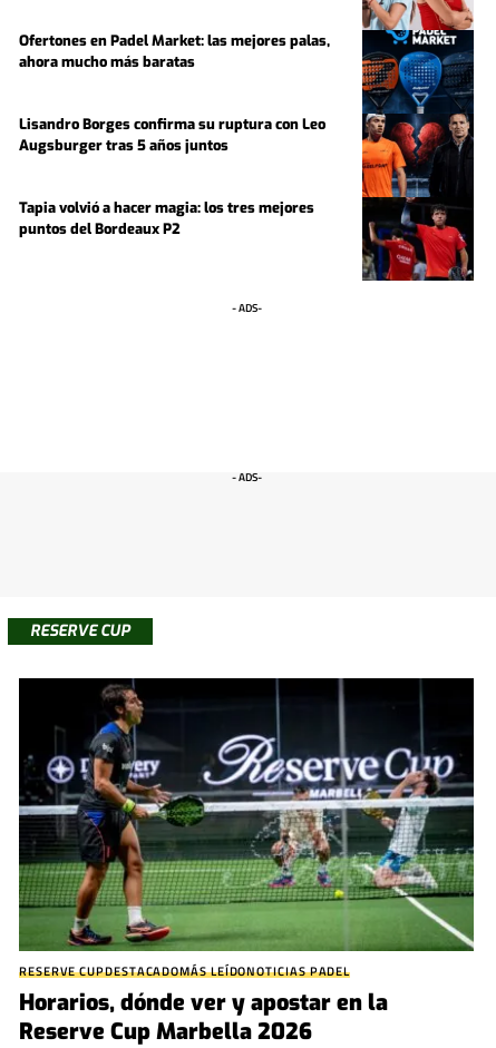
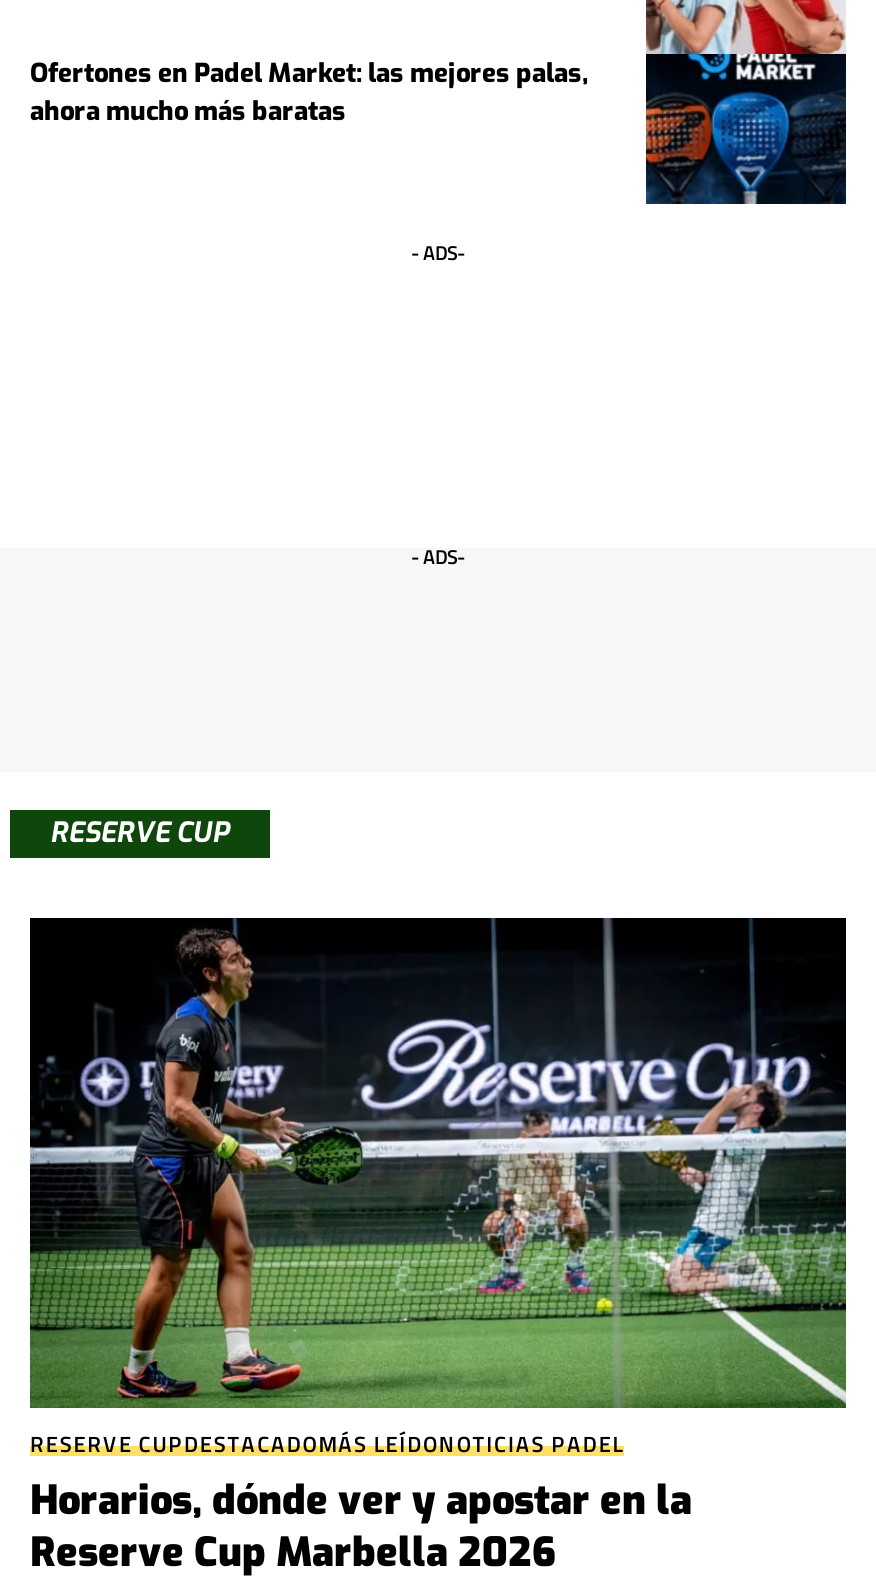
[19,112,475,282] [image] | Lisandro Borges confirma su ruptura con Leo | Augsburger tras 5 años juntos | Tapia volvió a hacer magia: los tres mejores | puntos del Bordeaux P2 -> none

